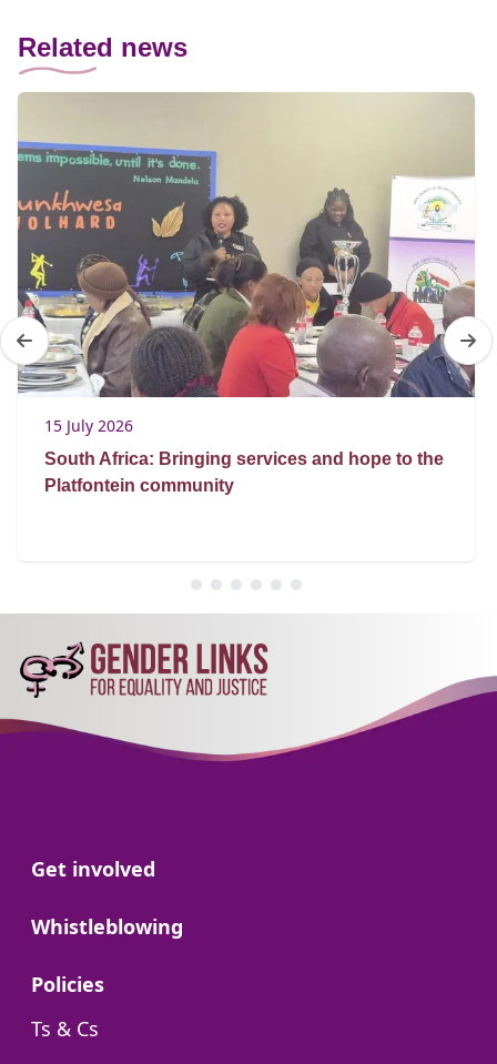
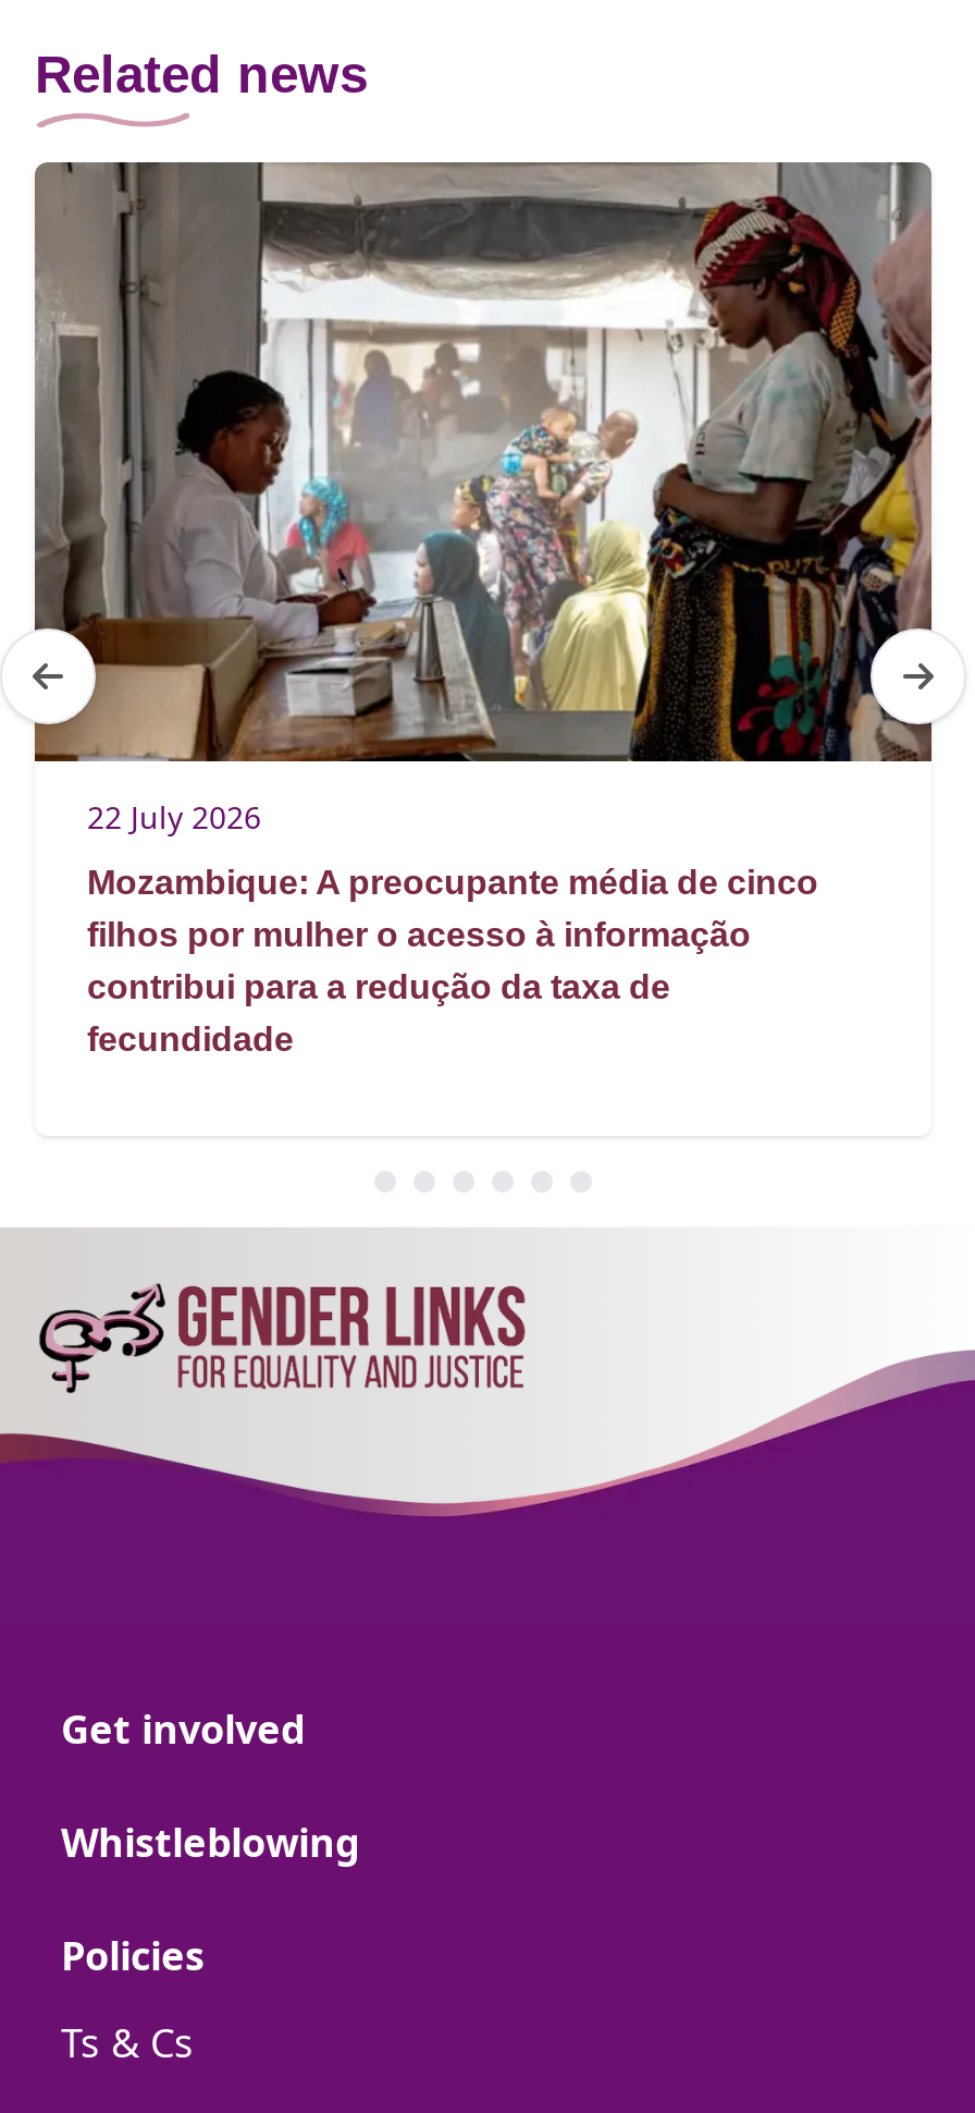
[16,93,477,435] [image] | 15 July 2026 -> [30,162,936,836] [image] | 22 July 2026
[44,449,444,494] South Africa: Bringing services and hope to the | Platfontein community -> [87,863,818,1056] Mozambique: A preocupante média de cinco | filhos por mulher o acesso à informação | contribui para a redução da taxa de | fecundidade

